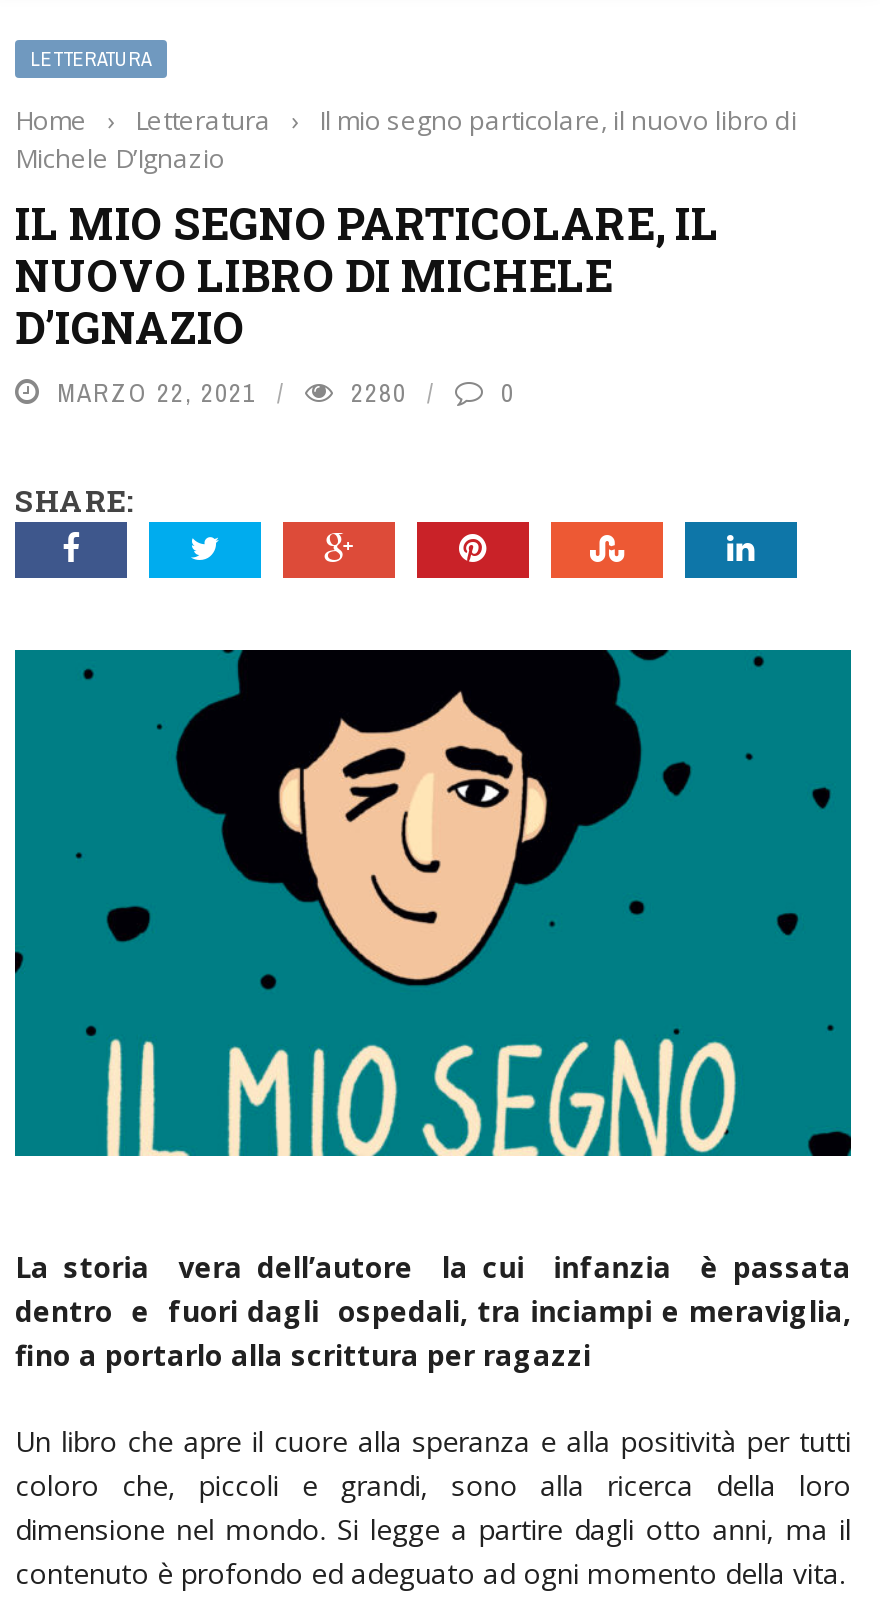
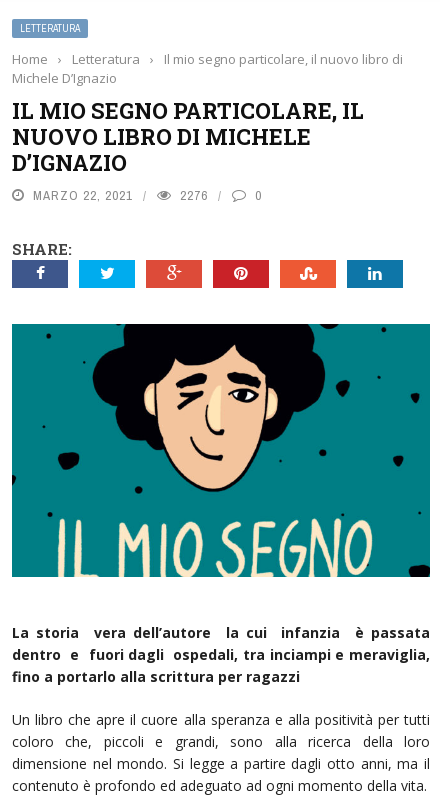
[351,376,407,410] 2280 -> [180,187,208,204] 2276

